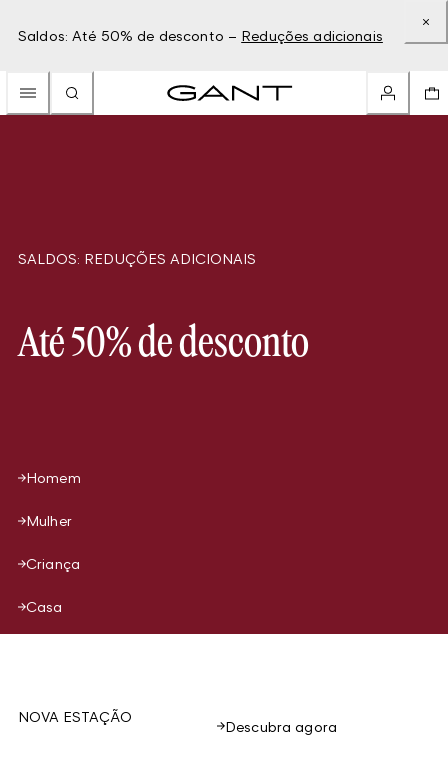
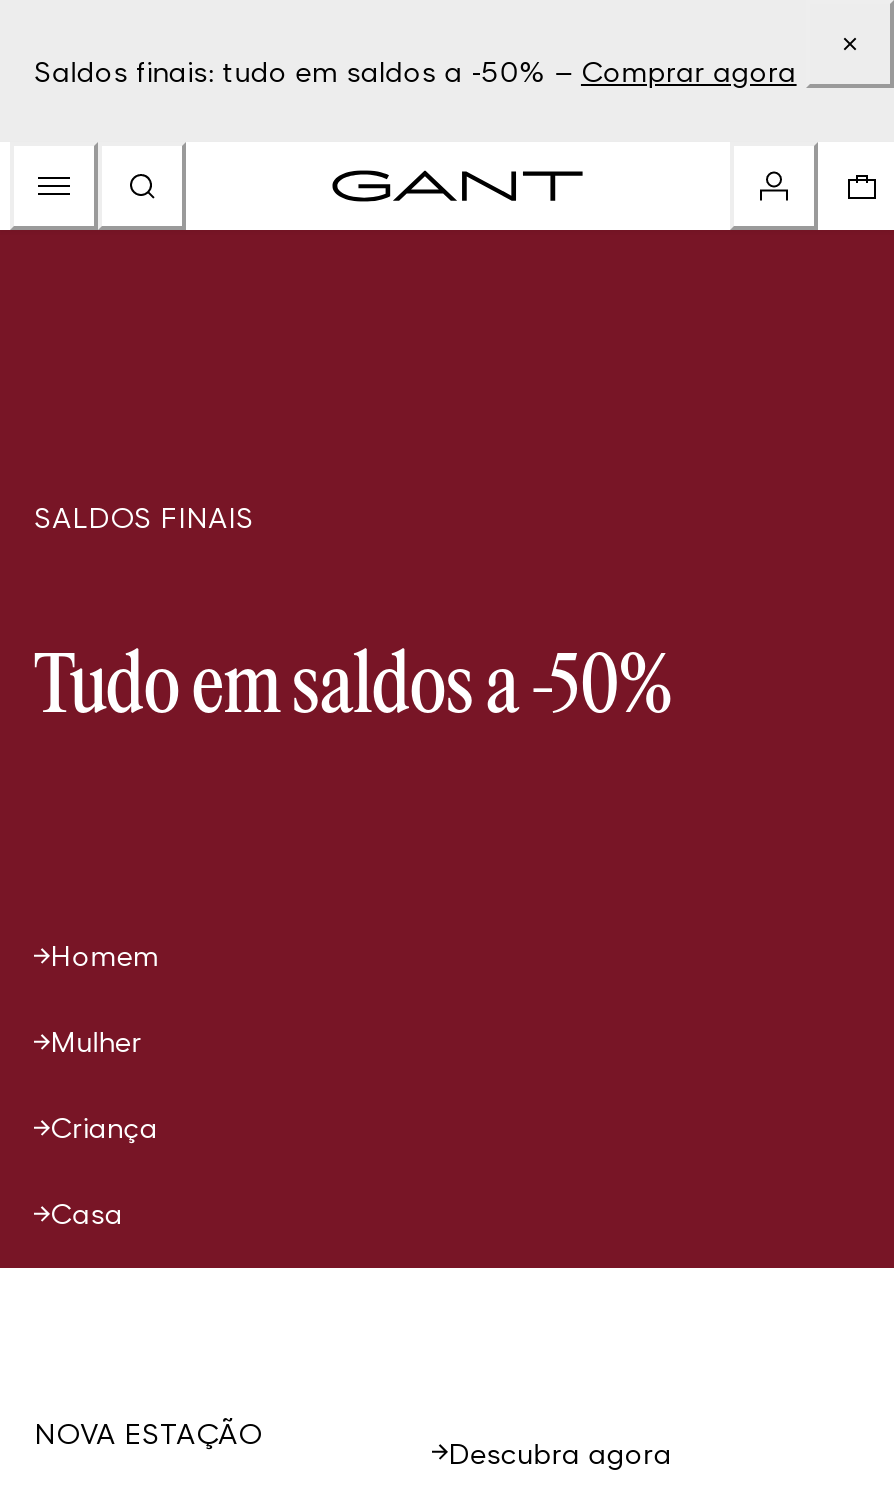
[18,27,383,44] Saldos: Até 50% de desconto – Reduções adicionais -> [34,54,797,88] Saldos finais: tudo em saldos a -50% – Comprar agora
[18,250,256,267] SALDOS: REDUÇÕES ADICIONAIS -> [34,500,254,534] SALDOS FINAIS
[18,324,309,365] Até 50% de desconto -> [34,648,672,730] Tudo em saldos a -50%

